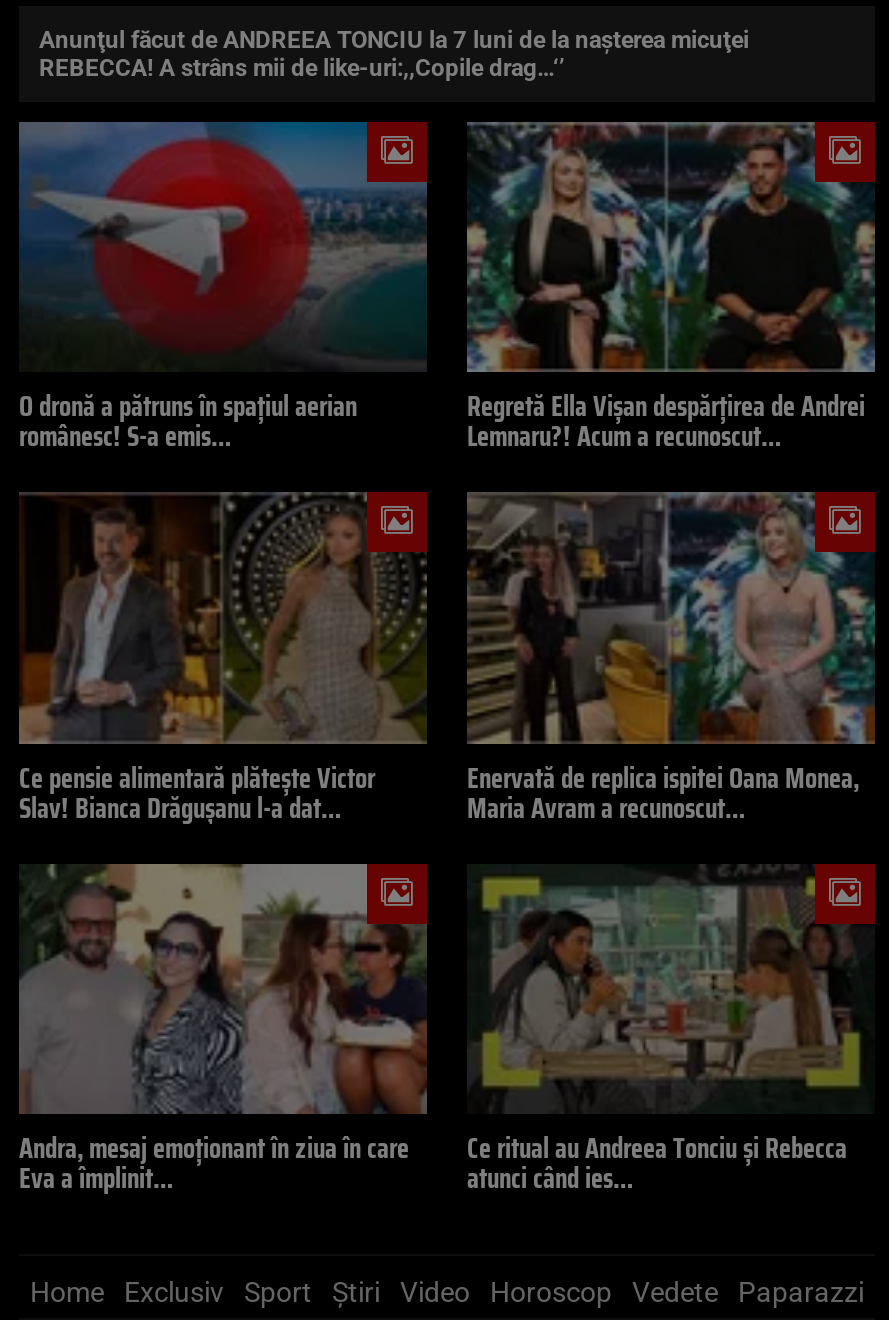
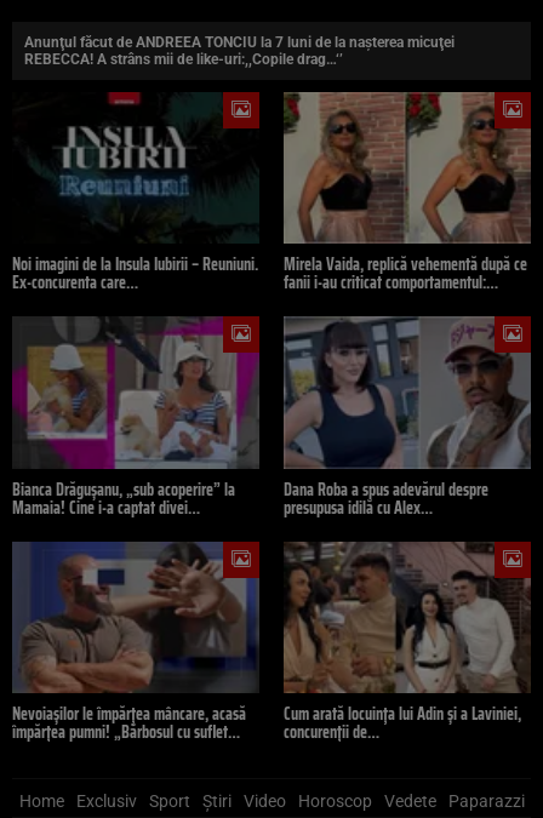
[17,120,429,459] [image] | O dronă a pătruns în spațiul aerian | românesc! S-a emis… -> [12,91,259,296] [image] | Noi imagini de la Insula Iubirii – Reuniuni. | Ex-concurenta care…
[465,120,877,459] [image] | Regretă Ella Vișan despărțirea de Andrei | Lemnaru?! Acum a recunoscut… -> [282,91,532,296] [image] | Mirela Vaida, replică vehementă după ce | fanii i-au criticat comportamentul:…
[17,490,427,830] [image] | Ce pensie alimentară plătește Victor | Slav! Bianca Drăgușanu l-a dat… -> [11,315,261,521] [image] | Bianca Drăgușanu, „sub acoperire” la | Mamaia! Cine i-a captat divei…
[465,492,877,830] [image] | Enervată de replica ispitei Oana Monea, | Maria Avram a recunoscut… -> [282,316,532,521] [image] | Dana Roba a spus adevărul despre | presupusa idilă cu Alex…
[19,862,429,1201] [image] | Andra, mesaj emoționant în ziua în care | Eva a împlinit… -> [11,540,259,746] [image] | Nevoiașilor le împărțea mâncare, acasă | împărțea pumni! „Bărbosul cu suflet…
[467,864,875,1201] [image] | Ce ritual au Andreea Tonciu și Rebecca | atunci când ies… -> [282,540,532,746] [image] | Cum arată locuința lui Adin și a Laviniei, | concurenții de…

